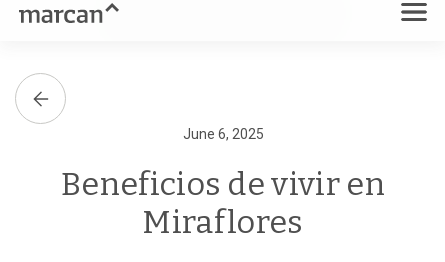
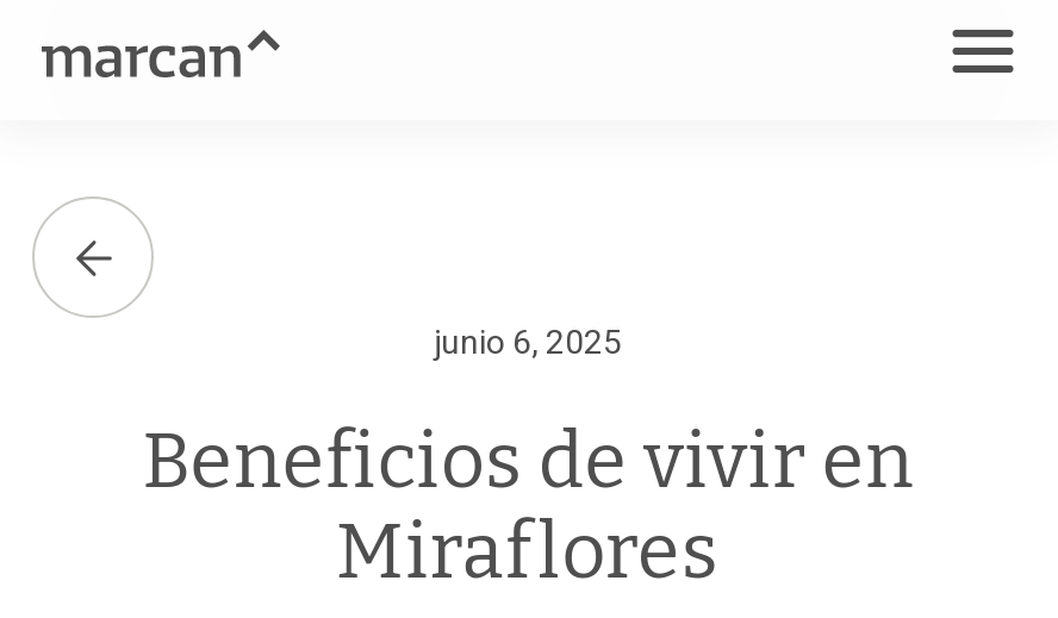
[182,126,263,142] June 6, 2025 -> [434,323,622,361] junio 6, 2025

